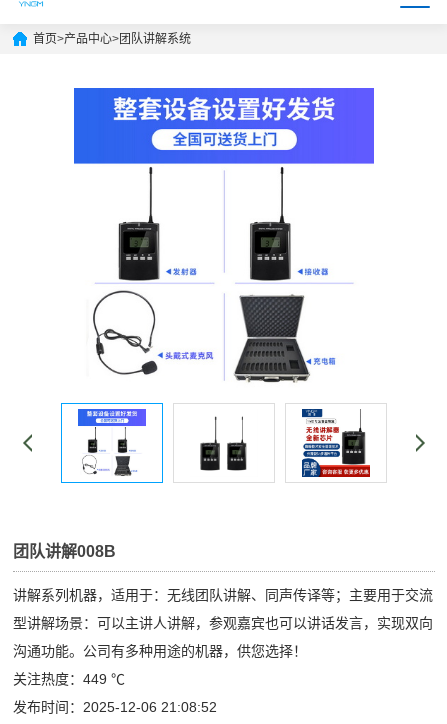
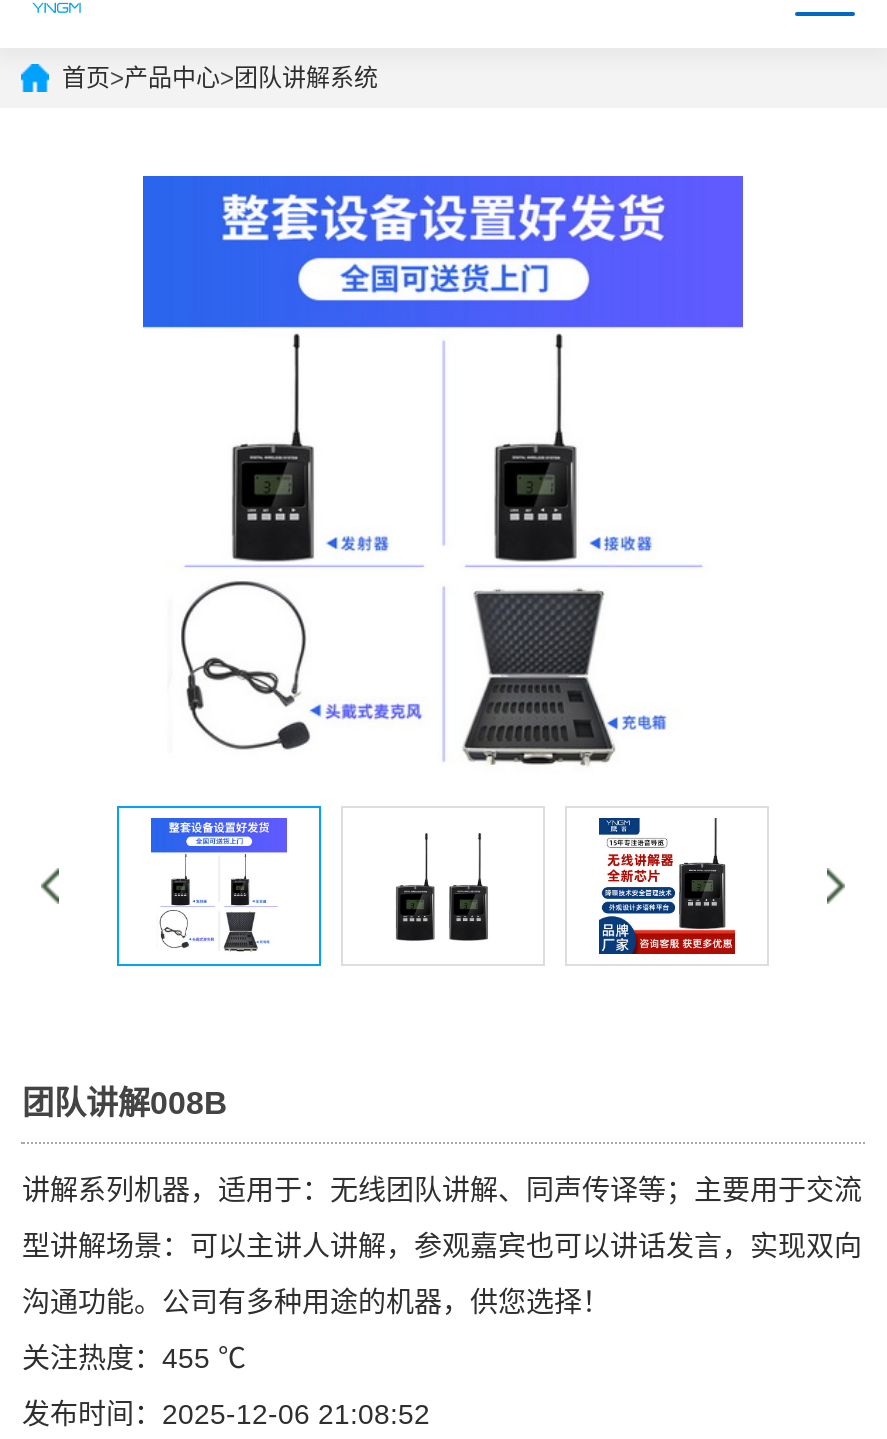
[13,671,125,687] 关注热度：449 ℃ -> [22,1342,246,1374] 关注热度：455 ℃

